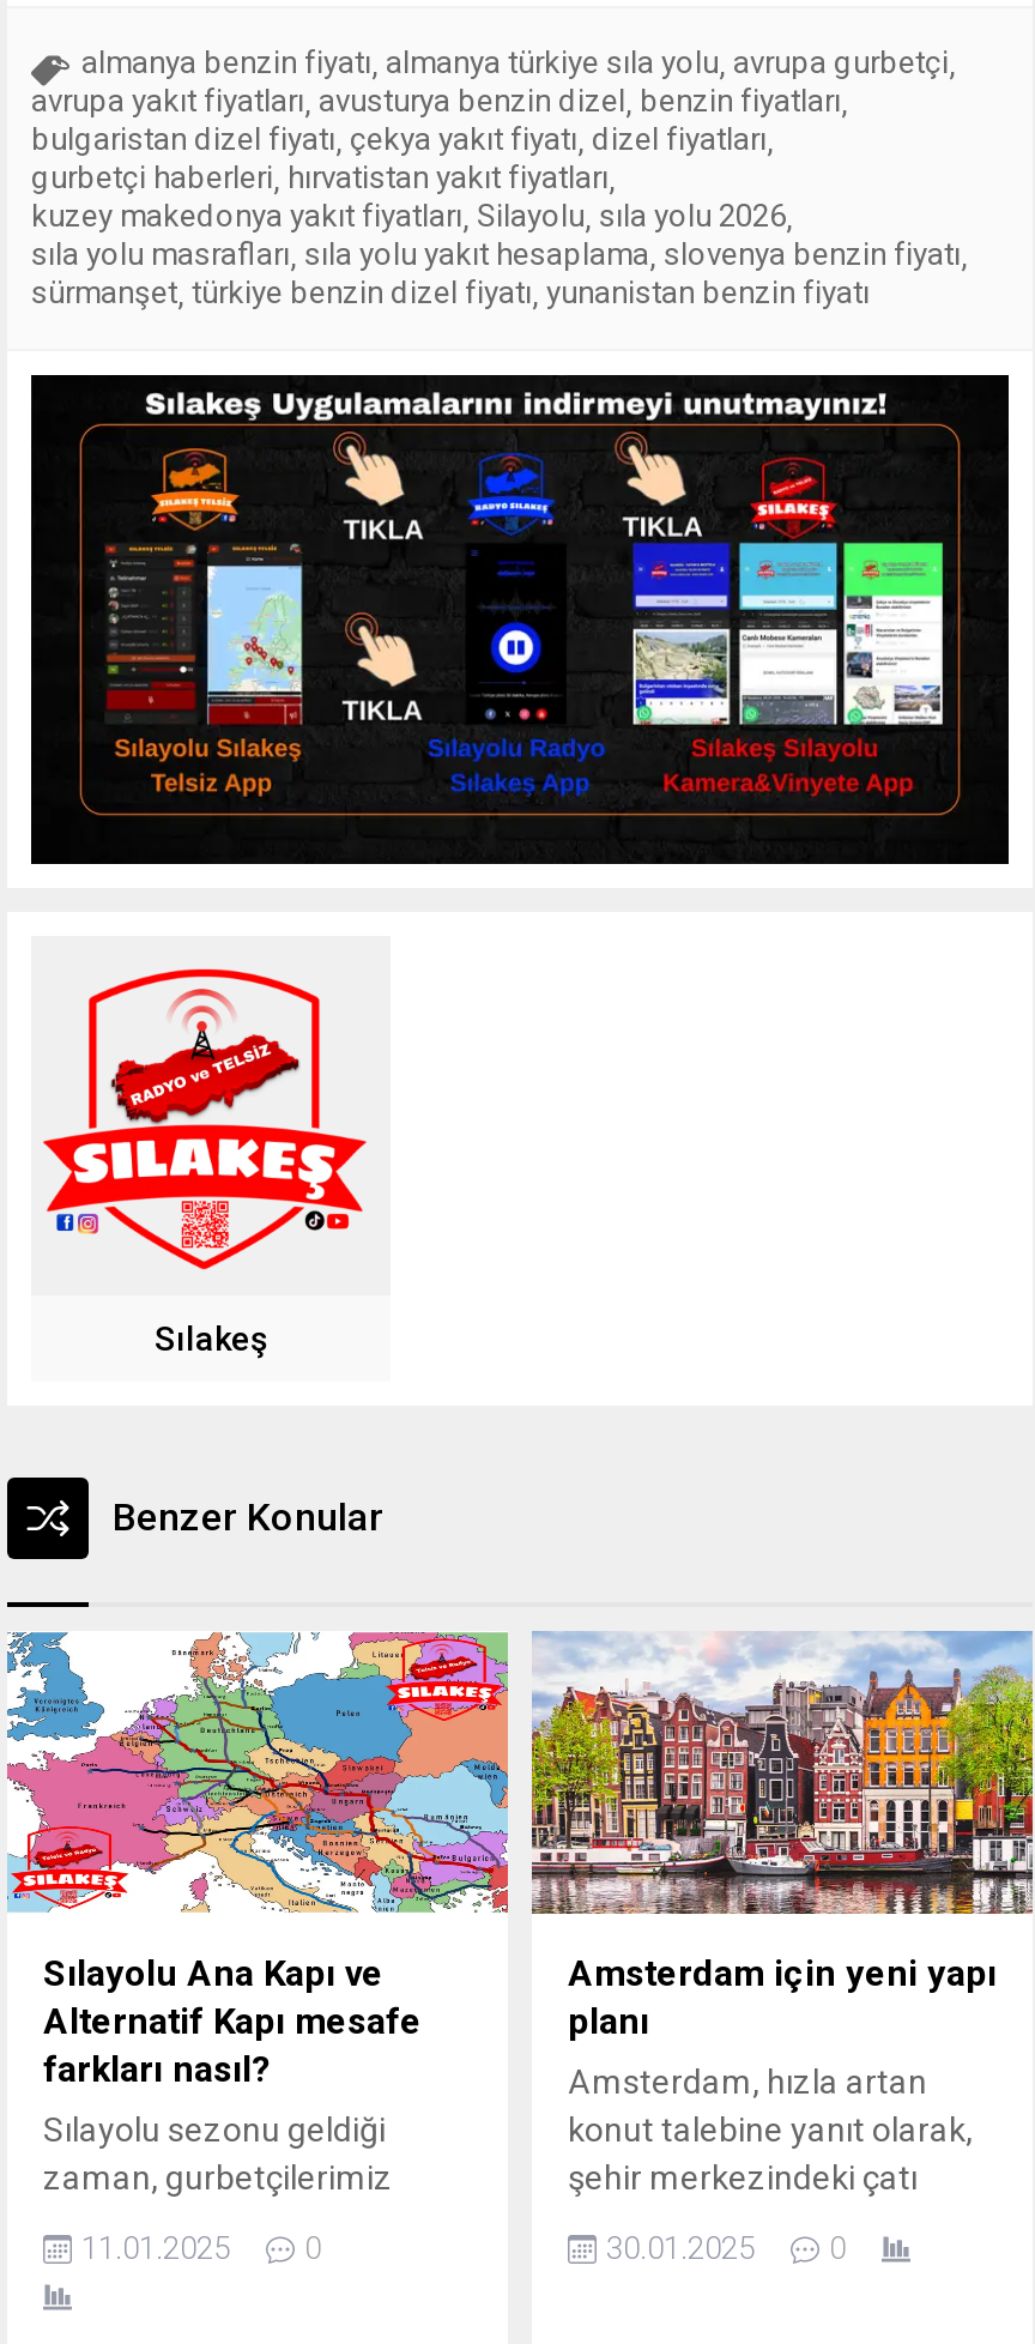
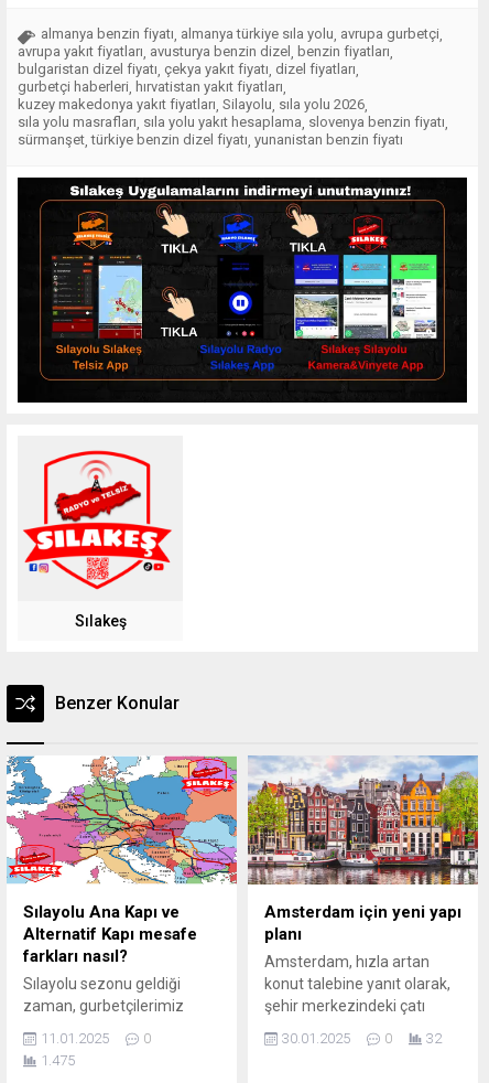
none -> [426,1030,442,1047] 32
none -> [41,1052,75,1069] 1.475

